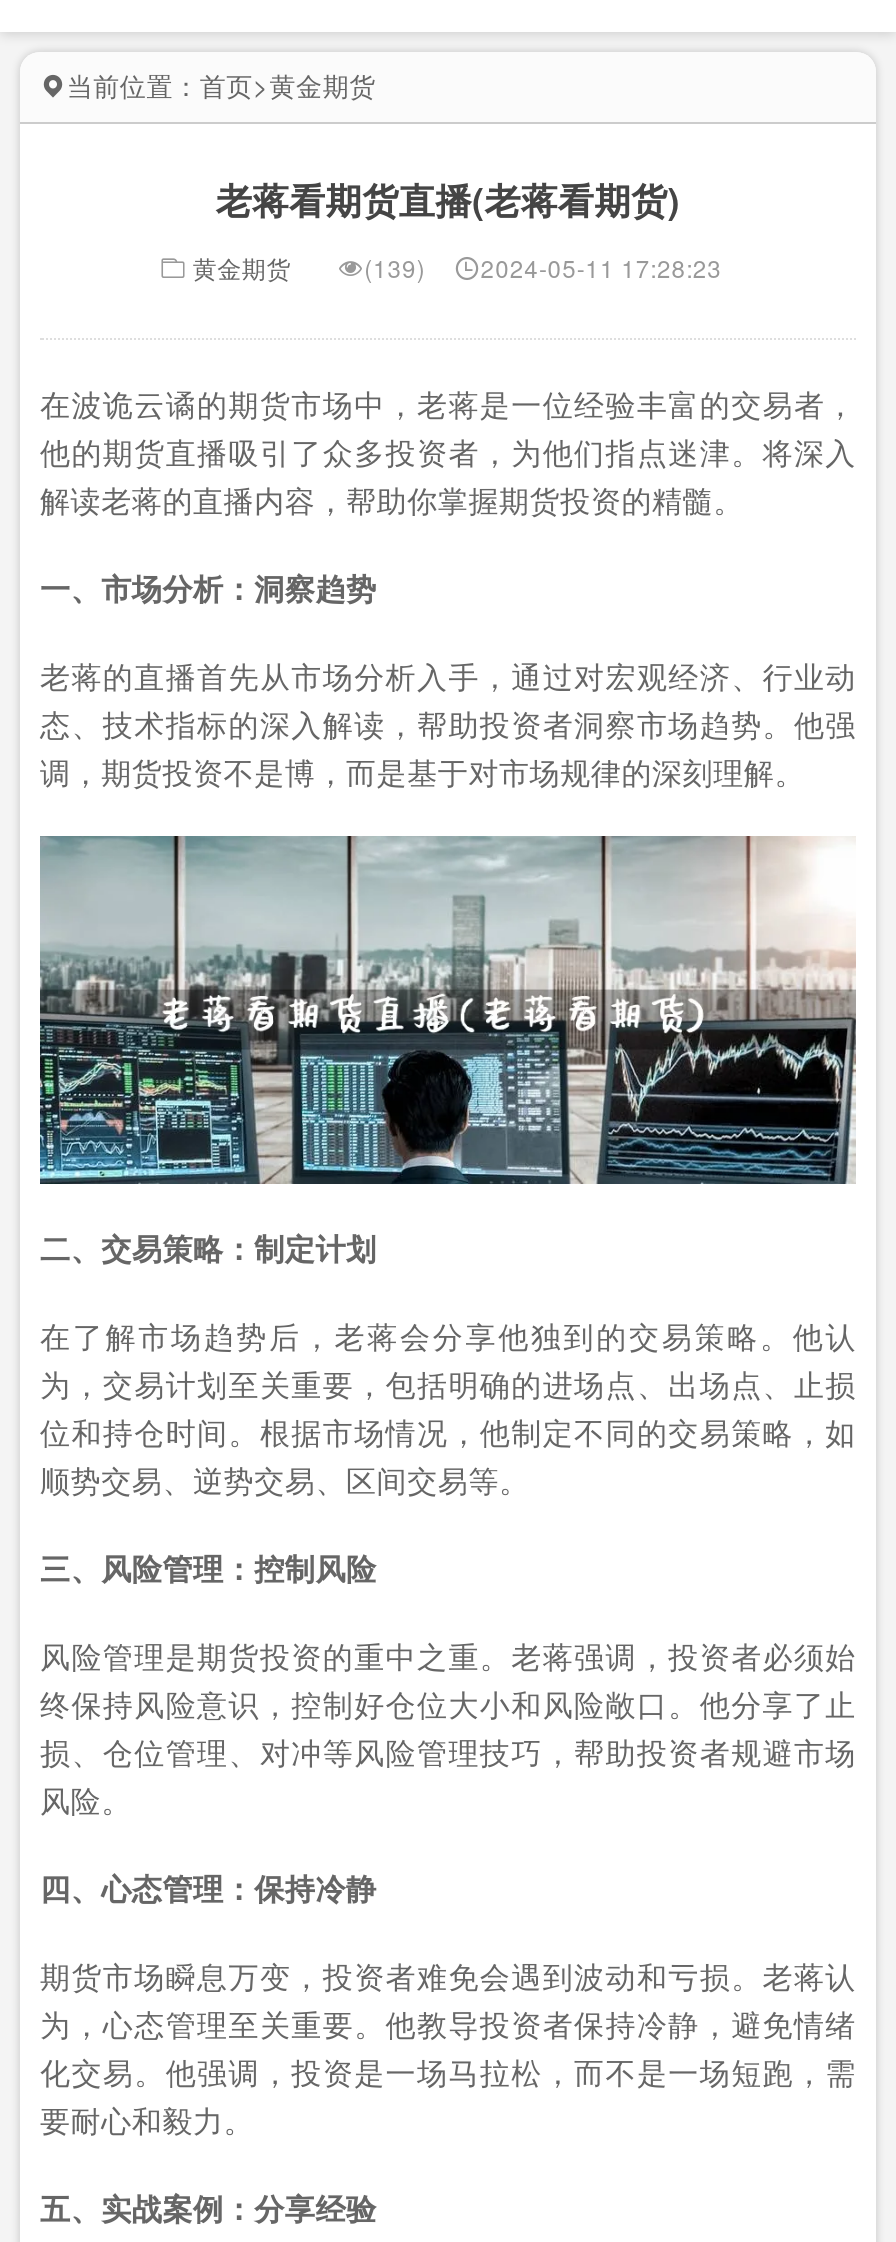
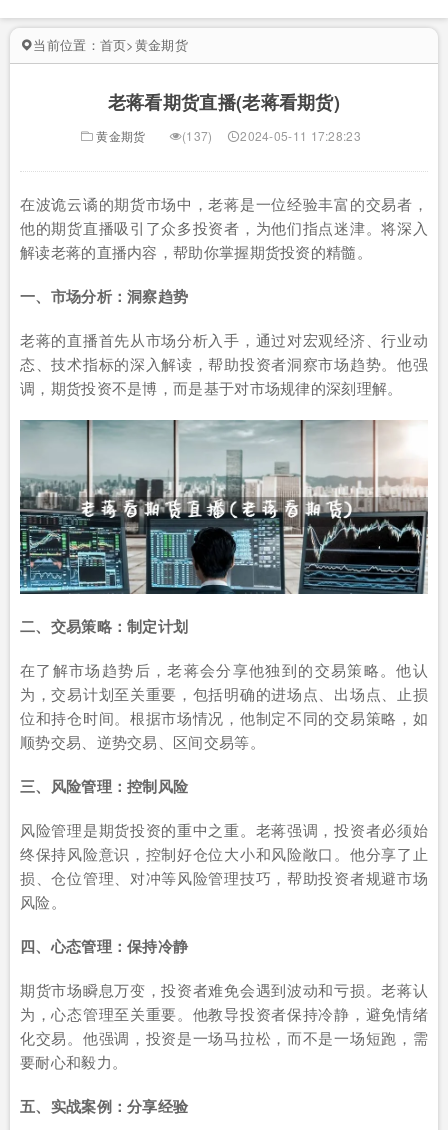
[364,250,722,284] (139) 2024-05-11 17:28:23 -> [182,127,361,144] (137) 2024-05-11 17:28:23

